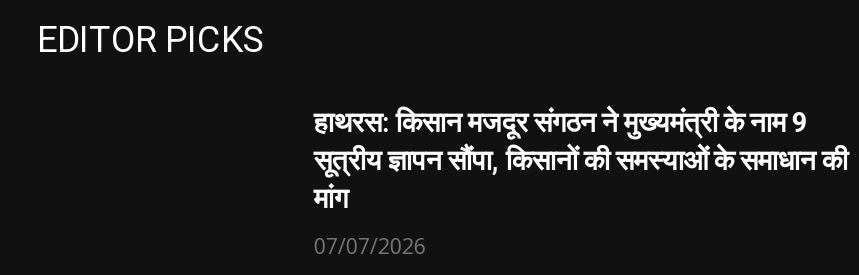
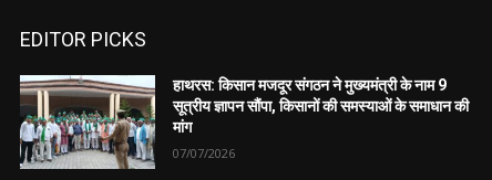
none -> [19,74,156,170] [image]

